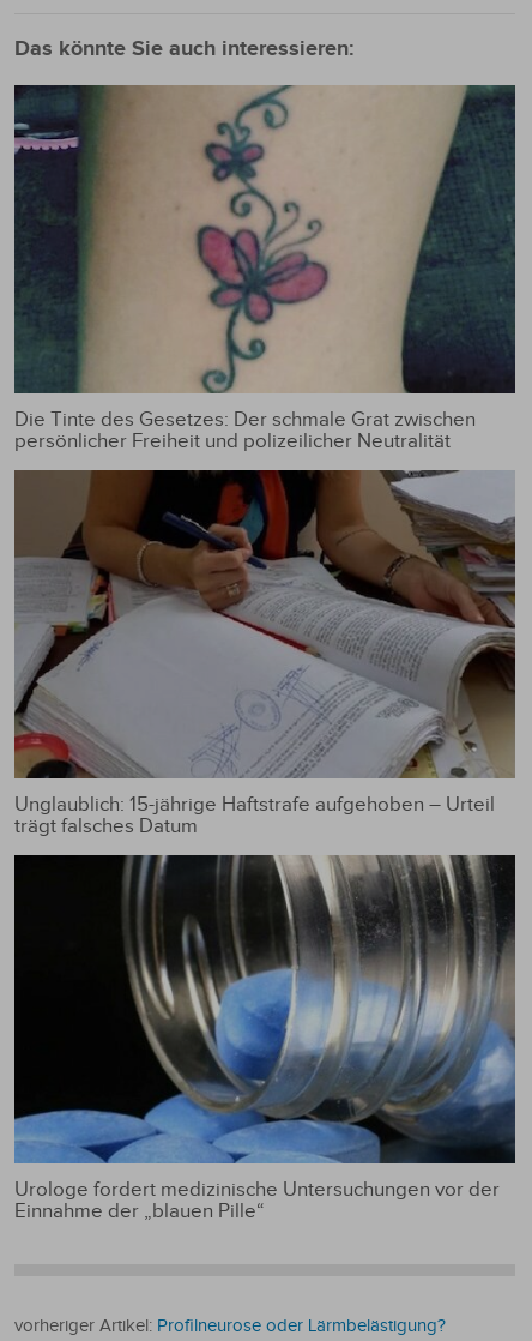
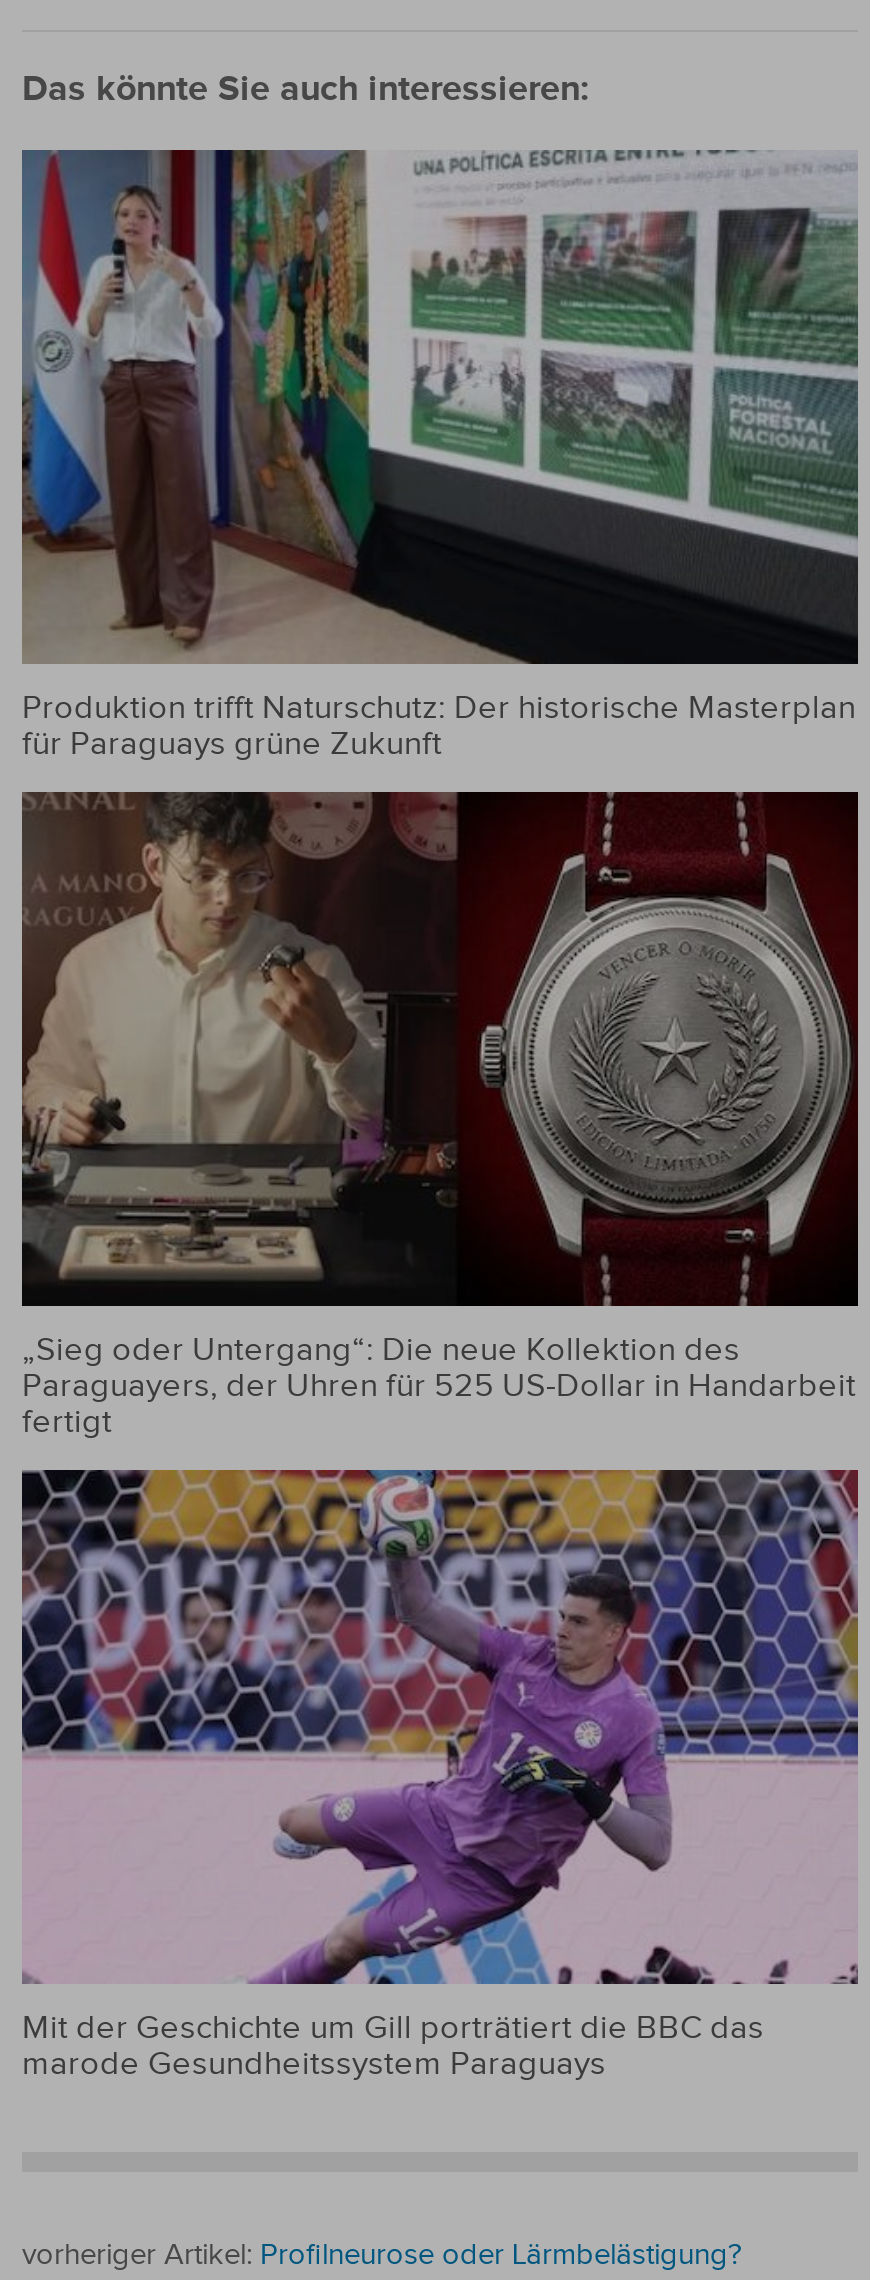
[13,84,516,454] [image] | Die Tinte des Gesetzes: Der schmale Grat zwischen | persönlicher Freiheit und polizeilicher Neutralität -> [20,148,858,764] [image] | Produktion trifft Naturschutz: Der historische Masterplan | für Paraguays grüne Zukunft
[13,469,516,838] [image] | Unglaublich: 15-jährige Haftstrafe aufgehoben – Urteil | trägt falsches Datum -> [20,790,860,1442] [image] | „Sieg oder Untergang“: Die neue Kollektion des | Paraguayers, der Uhren für 525 US-Dollar in Handarbeit | fertigt
[13,854,516,1223] [image] | Urologe fordert medizinische Untersuchungen vor der | Einnahme der „blauen Pille“ -> [20,1468,860,2084] [image] | Mit der Geschichte um Gill porträtiert die BBC das | marode Gesundheitssystem Paraguays

